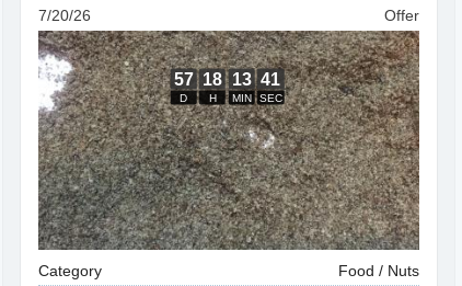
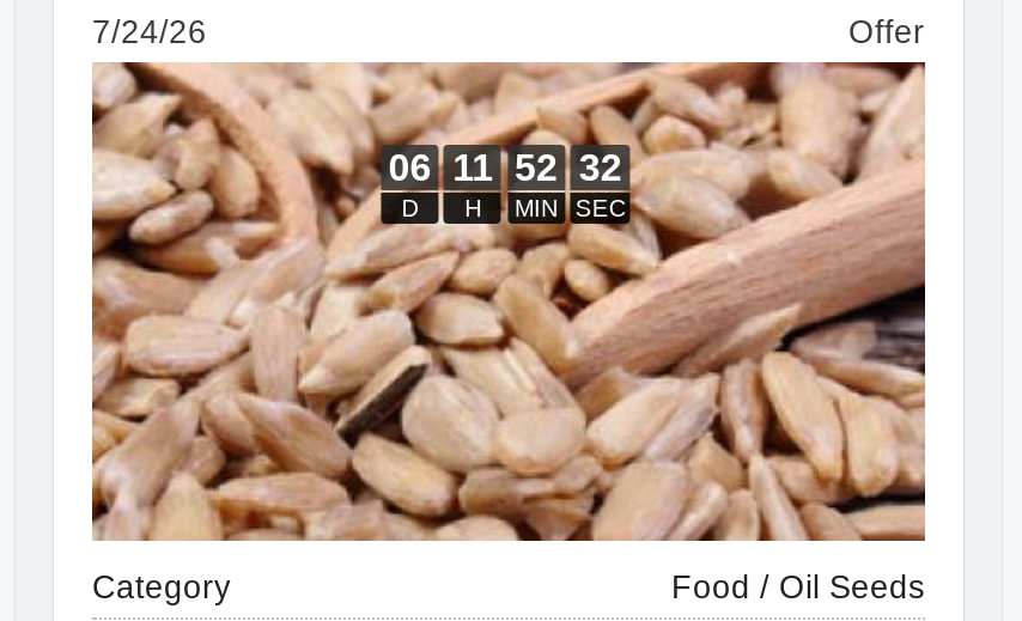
[38,8,91,24] 7/20/26 -> [92,14,207,50] 7/24/26
[37,30,420,279] [image] | Food / Nuts -> [90,61,927,605] [image] | Food / Oil Seeds

